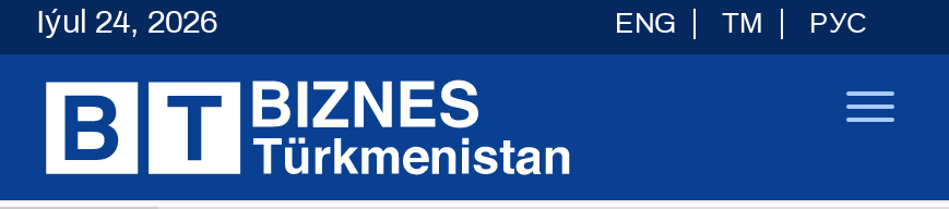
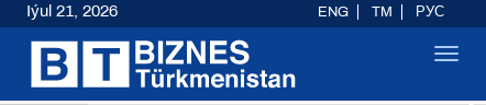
[36,4,217,39] Iýul 24, 2026 -> [26,2,118,20] Iýul 21, 2026

